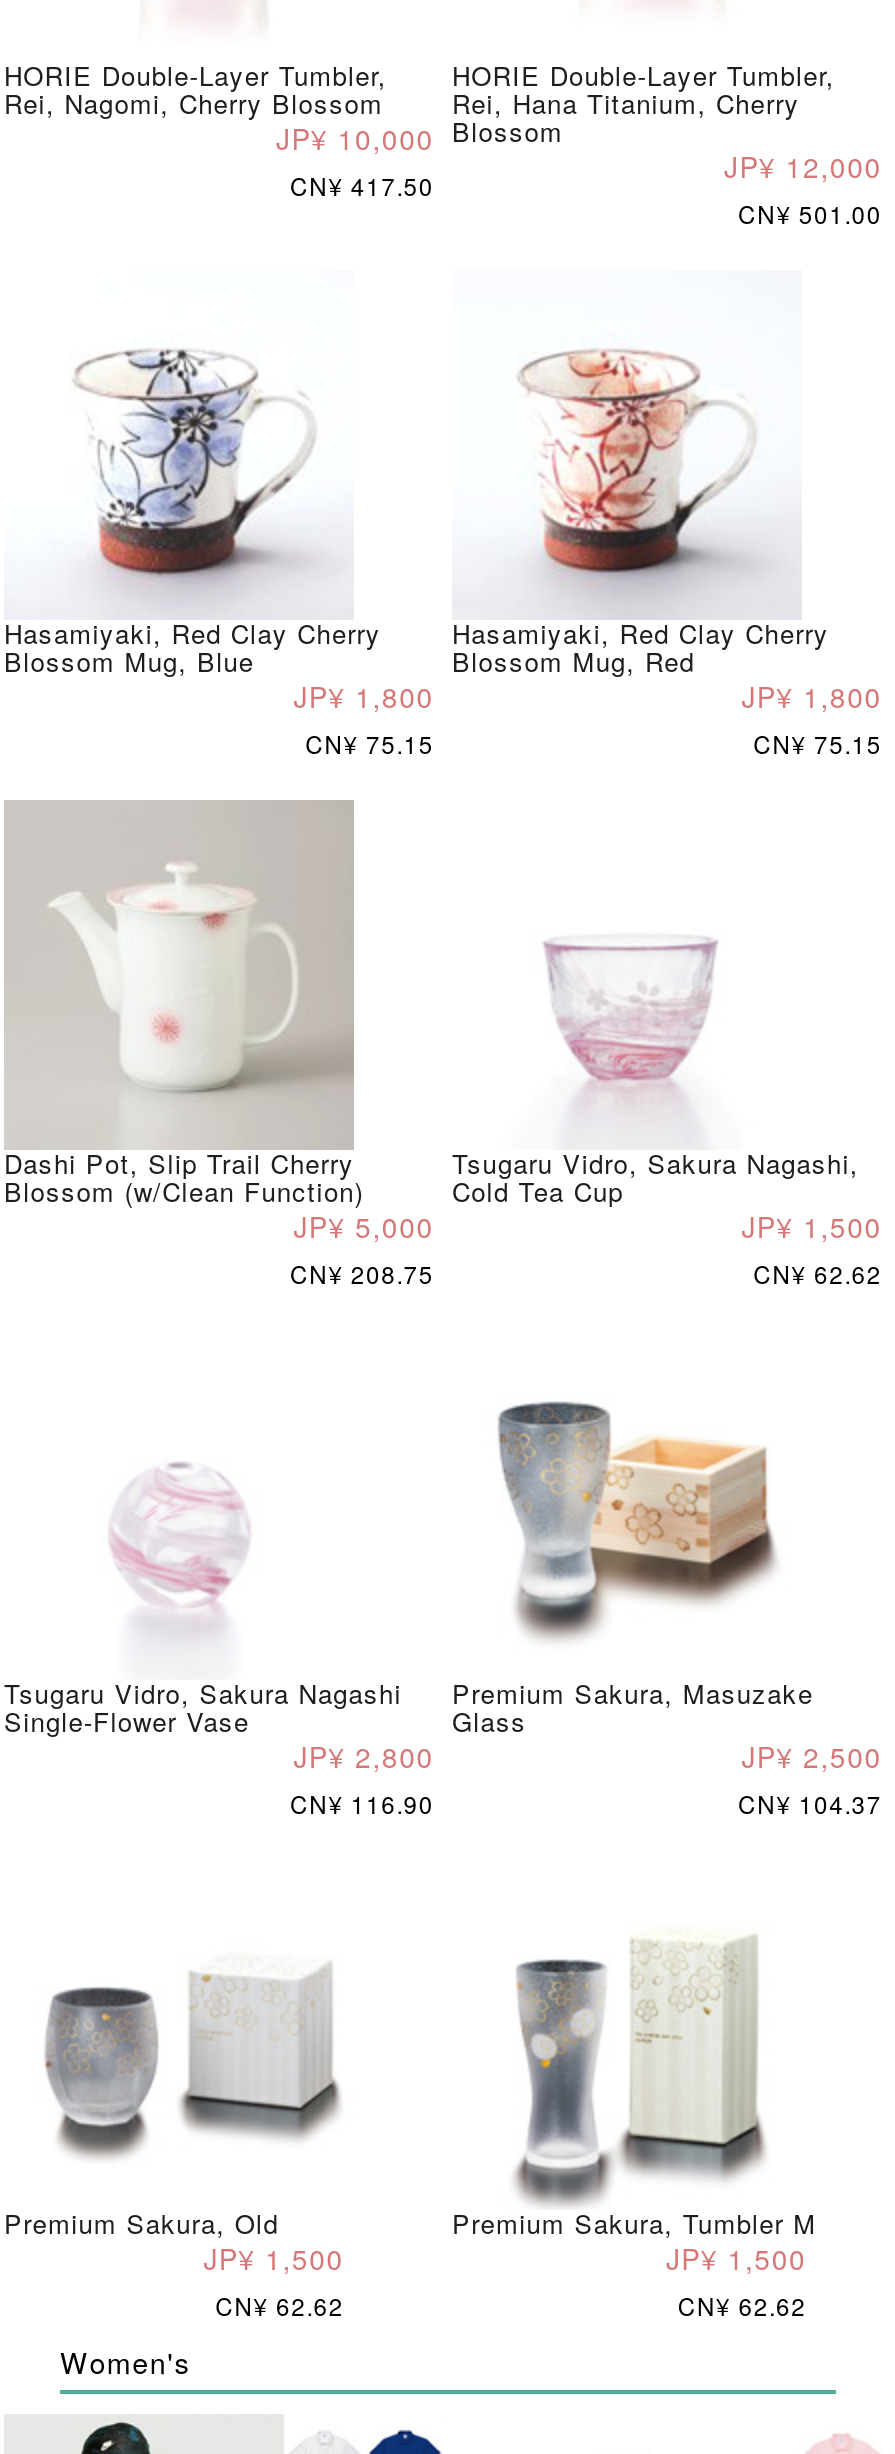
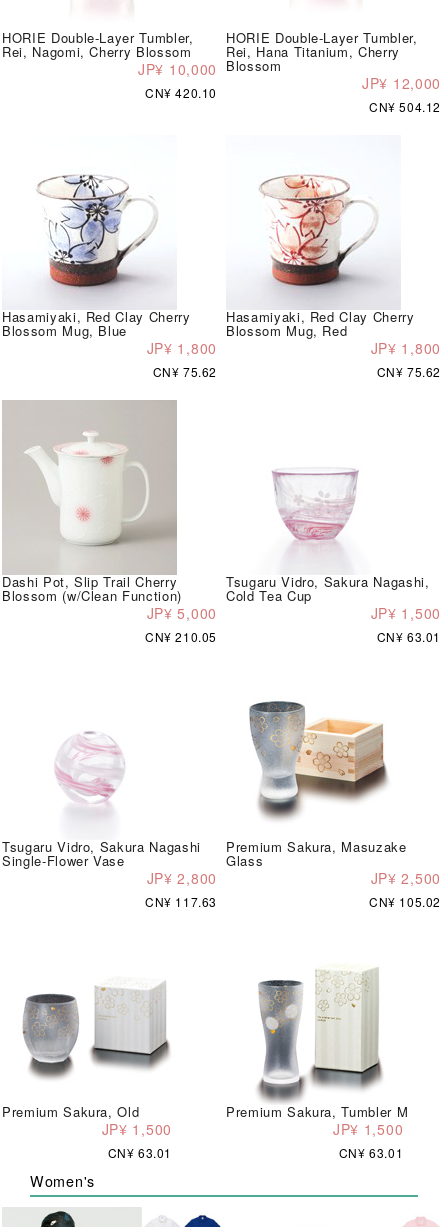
[290,167,434,201] CN¥ 417.50 -> [145,83,217,100] CN¥ 420.10
[738,195,882,229] CN¥ 501.00 -> [369,97,441,114] CN¥ 504.12
[305,725,434,759] CN¥ 75.15 -> [153,362,217,379] CN¥ 75.62
[753,725,882,759] CN¥ 75.15 -> [377,362,441,379] CN¥ 75.62
[290,1255,434,1289] CN¥ 208.75 -> [145,627,217,644] CN¥ 210.05
[753,1255,882,1289] CN¥ 62.62 -> [377,627,441,644] CN¥ 63.01
[290,1785,434,1819] CN¥ 116.90 -> [145,892,217,909] CN¥ 117.63
[738,1785,882,1819] CN¥ 104.37 -> [369,892,441,909] CN¥ 105.02
[215,2287,344,2321] CN¥ 62.62 -> [108,1143,172,1160] CN¥ 63.01
[678,2287,806,2321] CN¥ 62.62 -> [339,1143,403,1160] CN¥ 63.01

